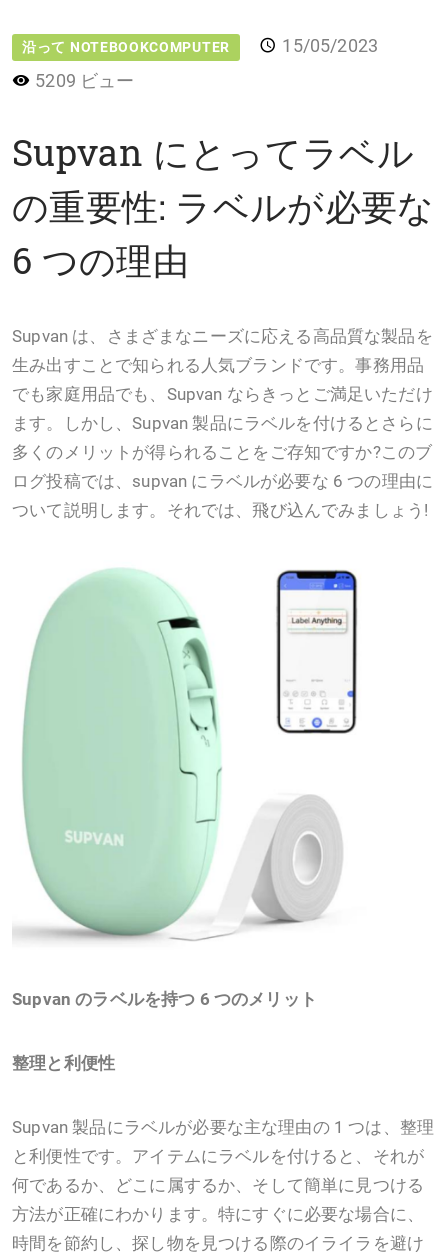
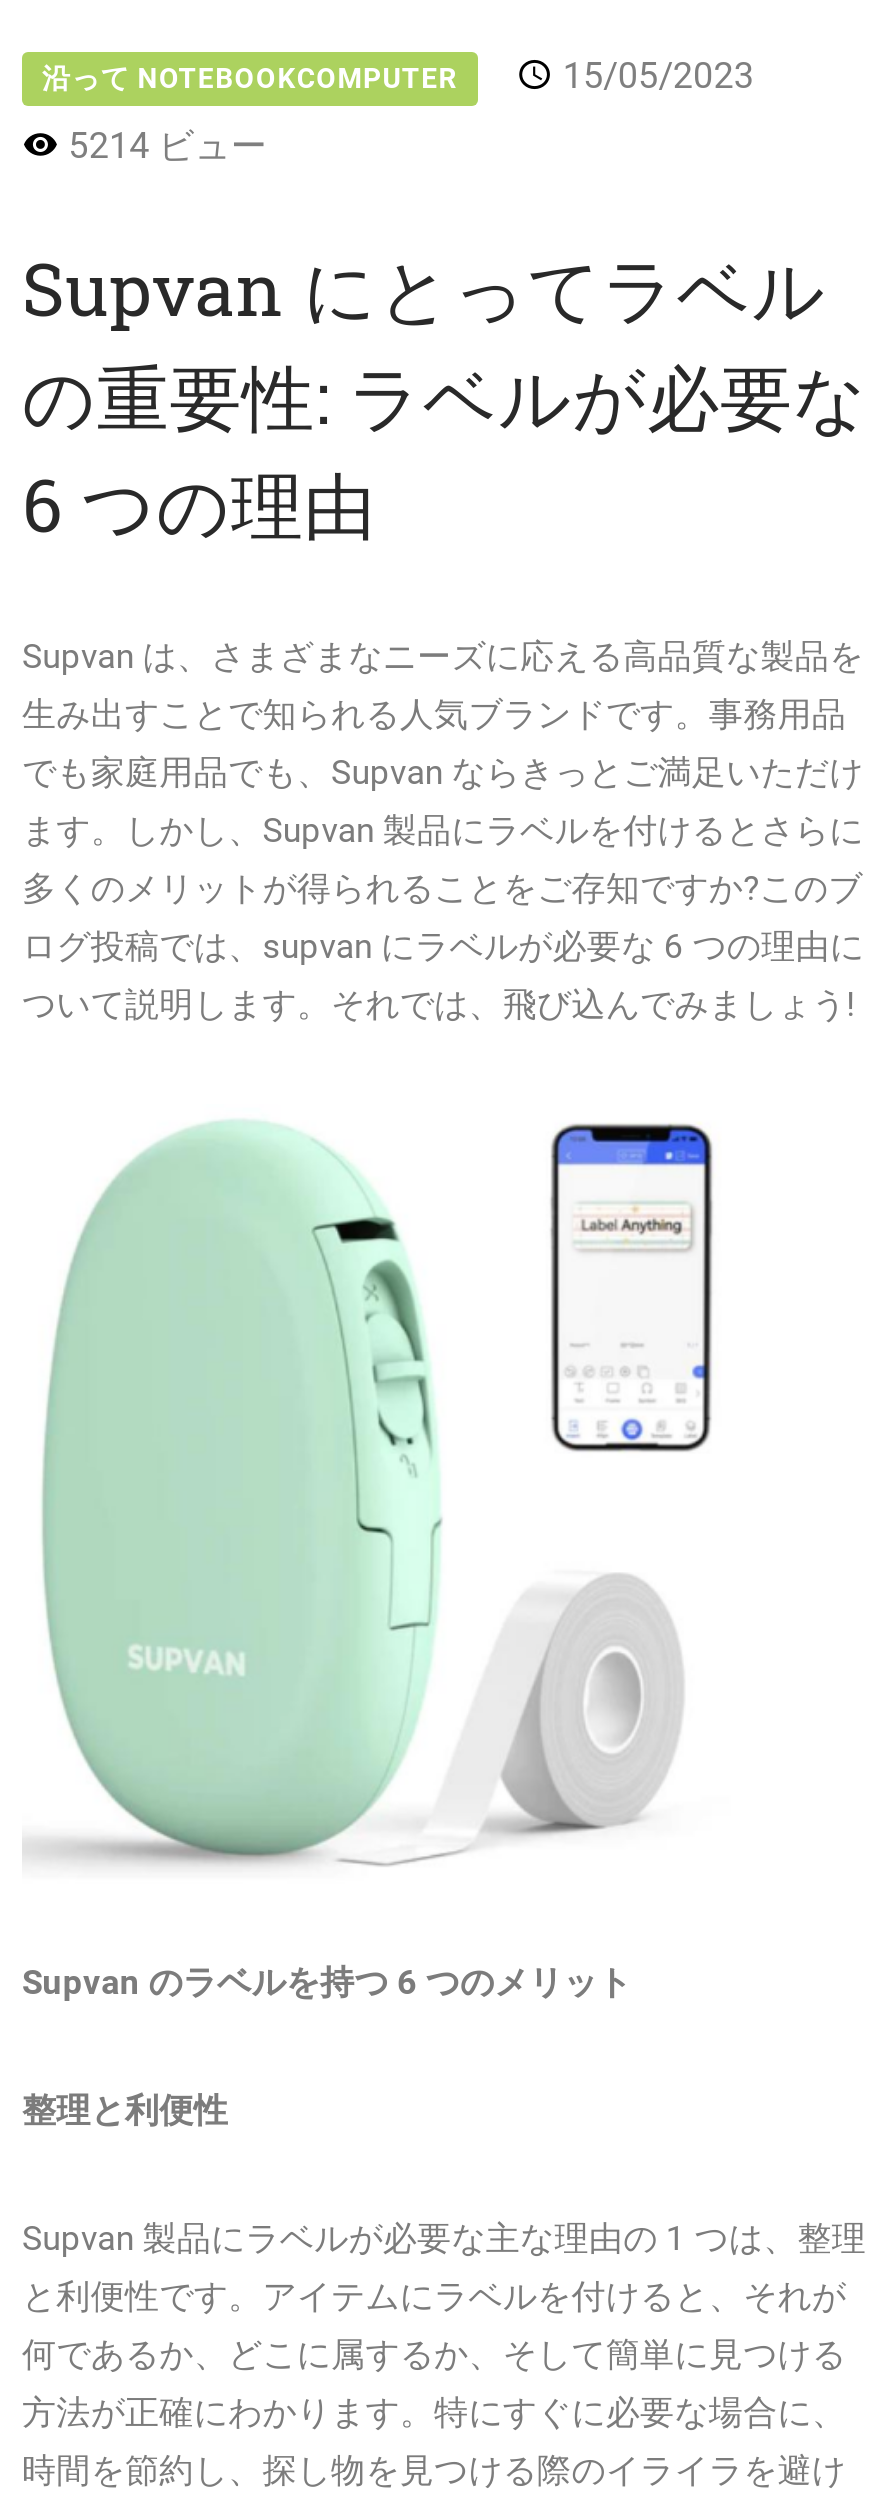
[35,70,134,91] 5209 ビュー -> [68,123,267,165] 5214 ビュー

